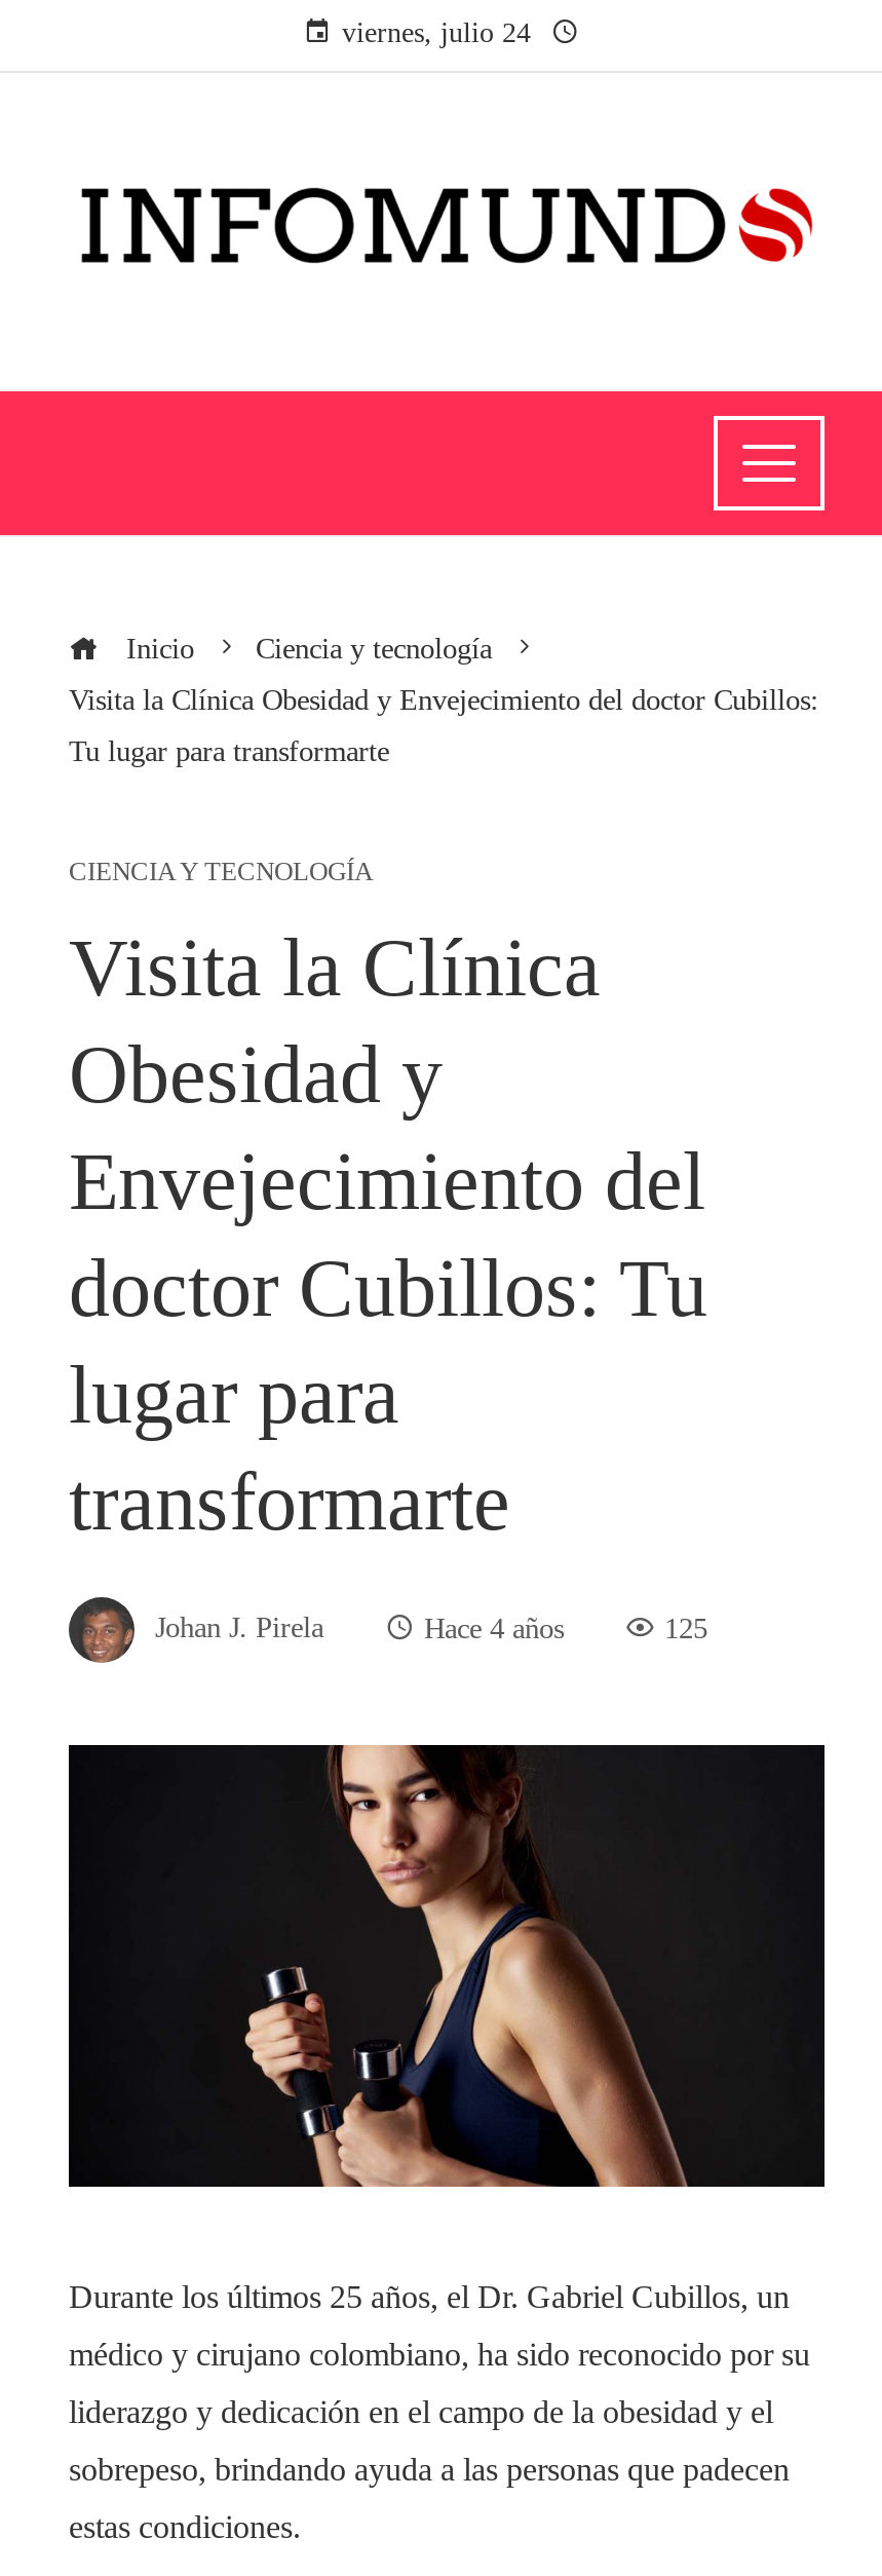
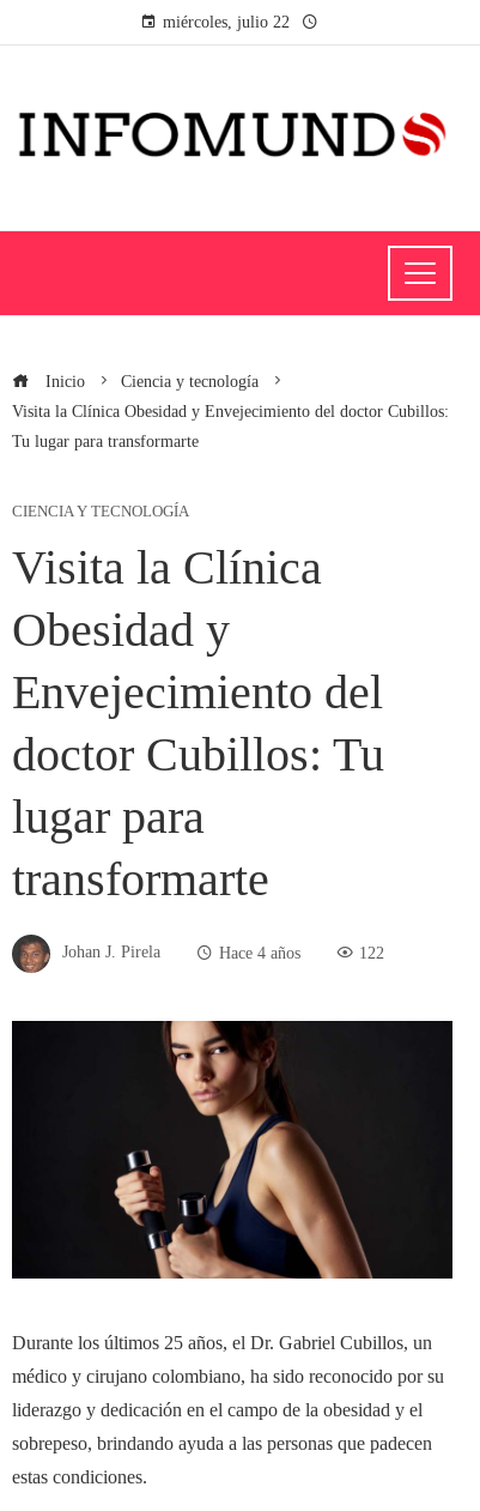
[342,17,531,48] viernes, julio 24 -> [163,13,290,31] miércoles, julio 22
[664,1611,707,1644] 125 -> [359,943,384,962] 122

